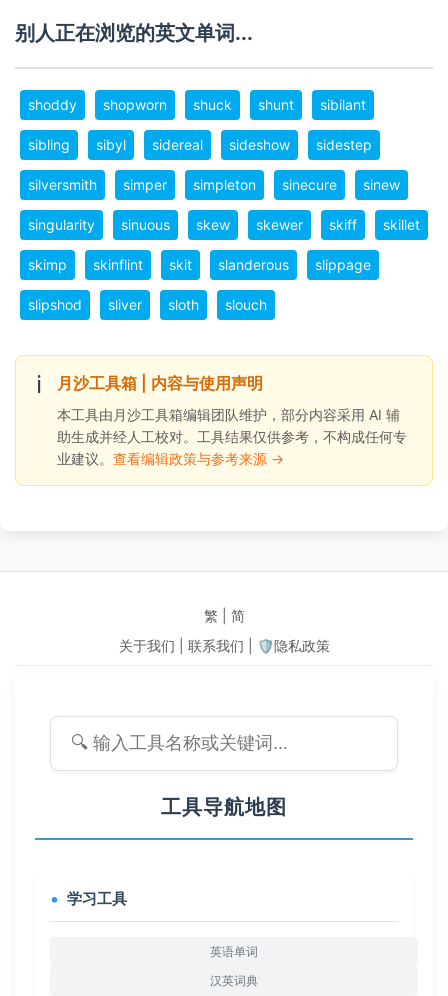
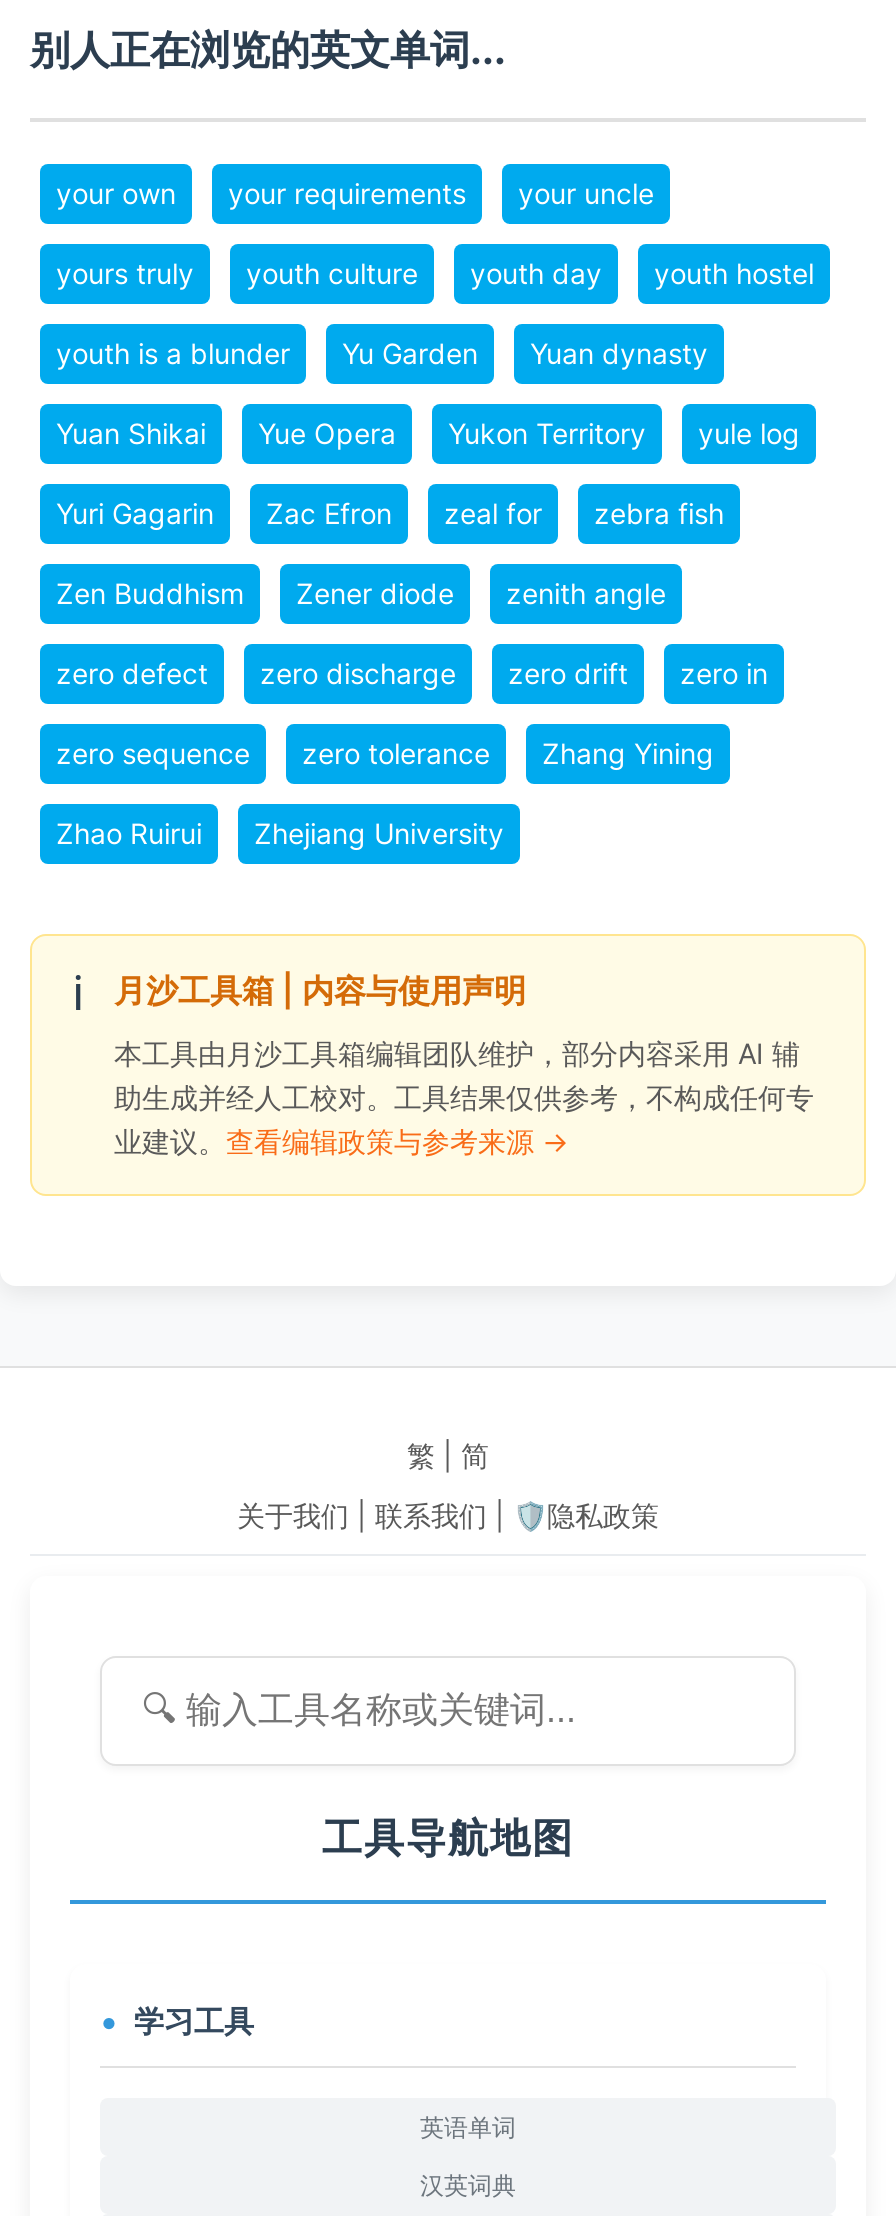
[28,96,420,313] shoddy | shopworn | shuck | shunt | sibilant | sibling | sibyl | sidereal | sideshow | sidestep | silversmith | simper | simpleton | sinecure | sinew | singularity | sinuous | skew | skewer | skiff | skillet | skimp | skinflint | skit | slanderous | slippage | slipshod | sliver | sloth | slouch -> [56,177,814,851] your own | your requirements | your uncle | yours truly | youth culture | youth day | youth hostel | youth is a blunder | Yu Garden | Yuan dynasty | Yuan Shikai | Yue Opera | Yukon Territory | yule log | Yuri Gagarin | Zac Efron | zeal for | zebra fish | Zen Buddhism | Zener diode | zenith angle | zero defect | zero discharge | zero drift | zero in | zero sequence | zero tolerance | Zhang Yining | Zhao Ruirui | Zhejiang University

